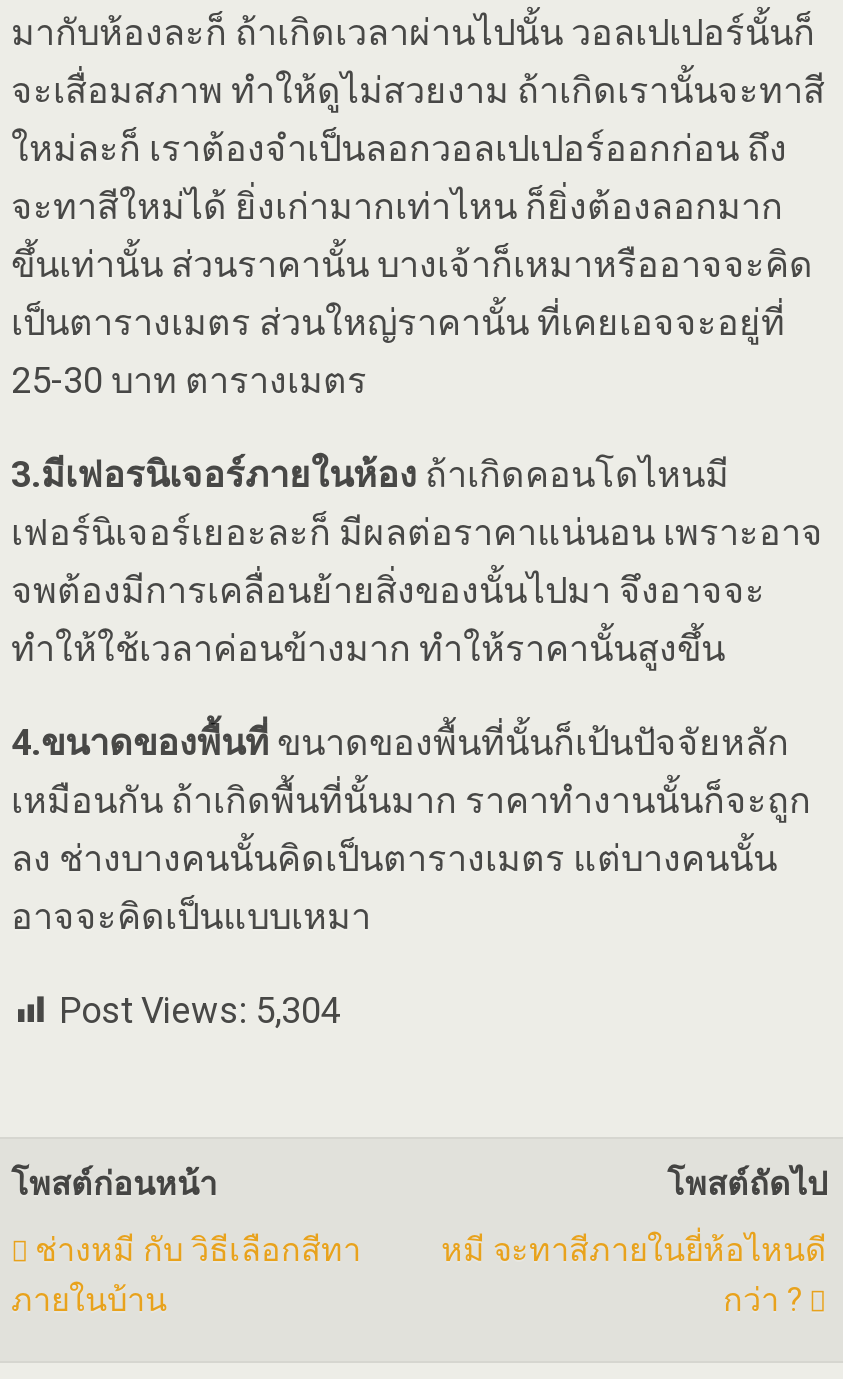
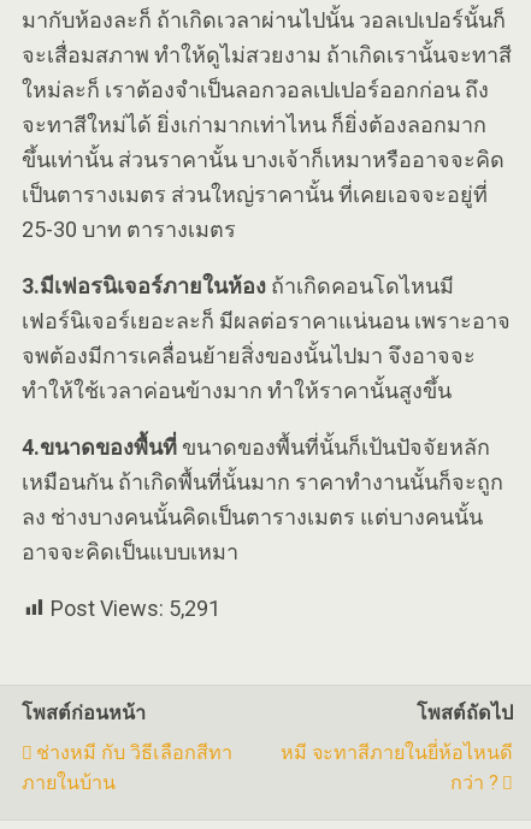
[59,989,341,1031] Post Views: 5,304 -> [51,596,220,621] Post Views: 5,291

